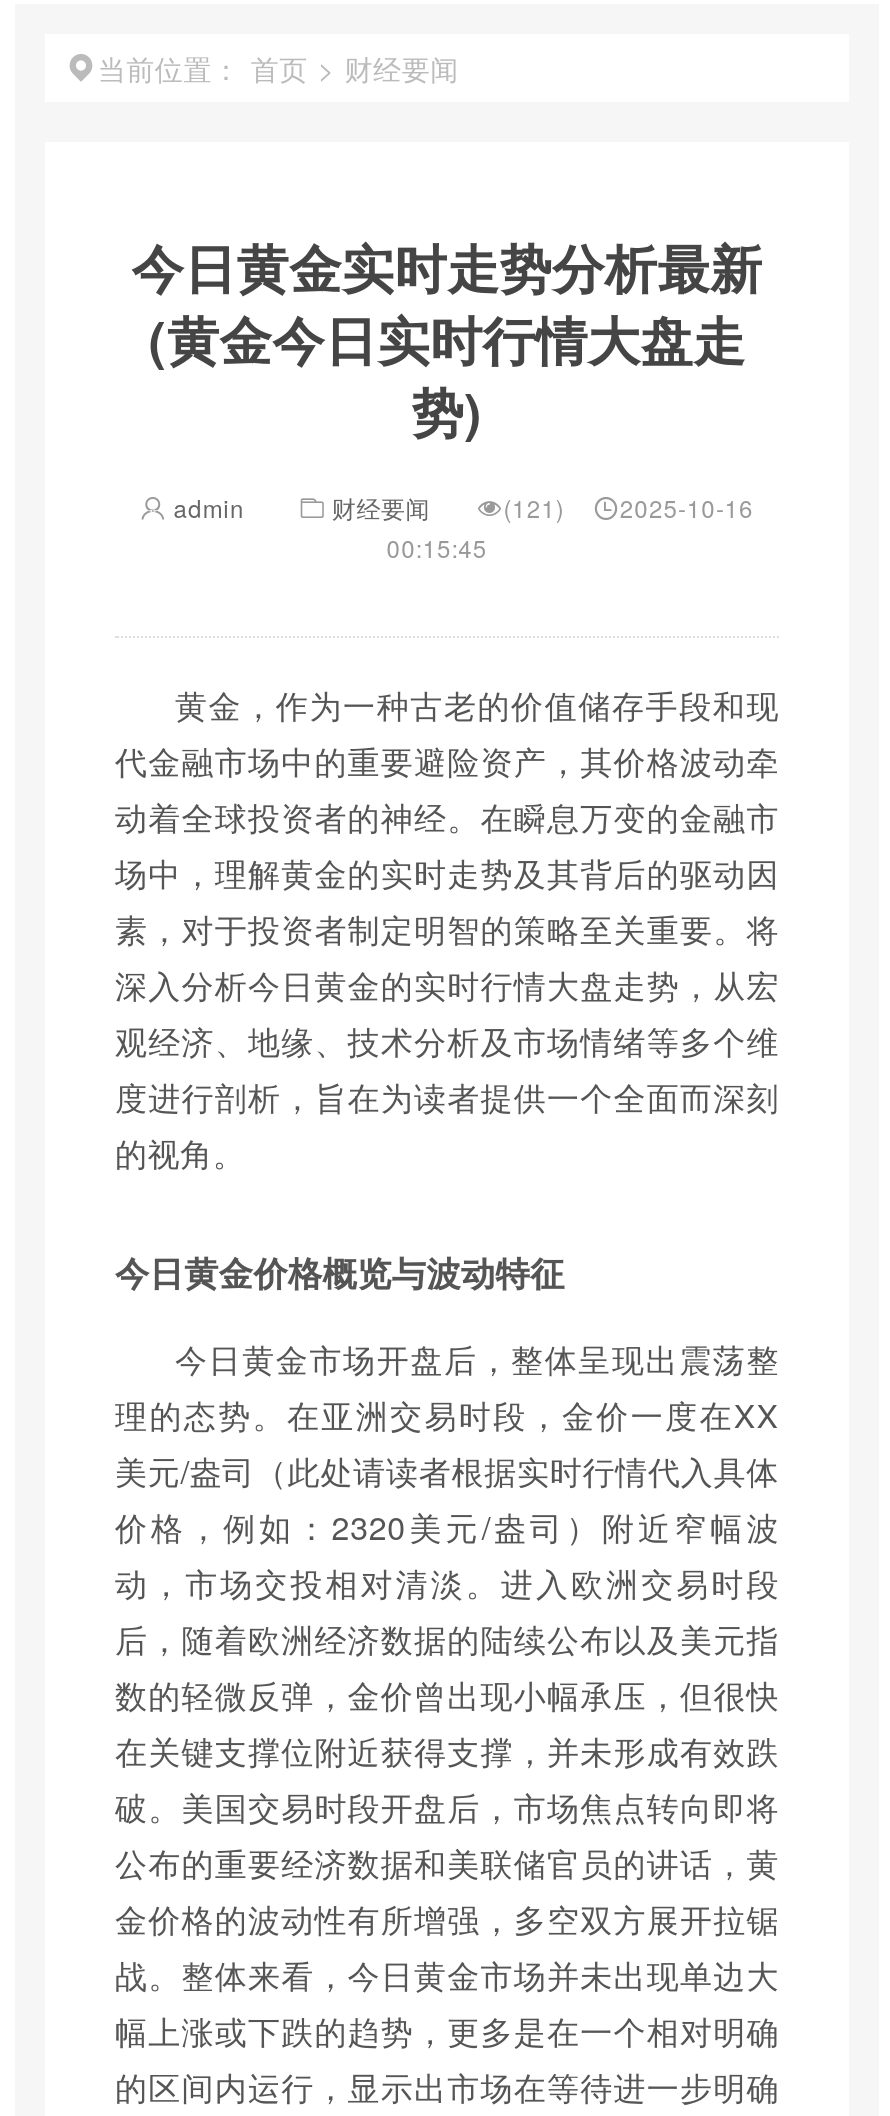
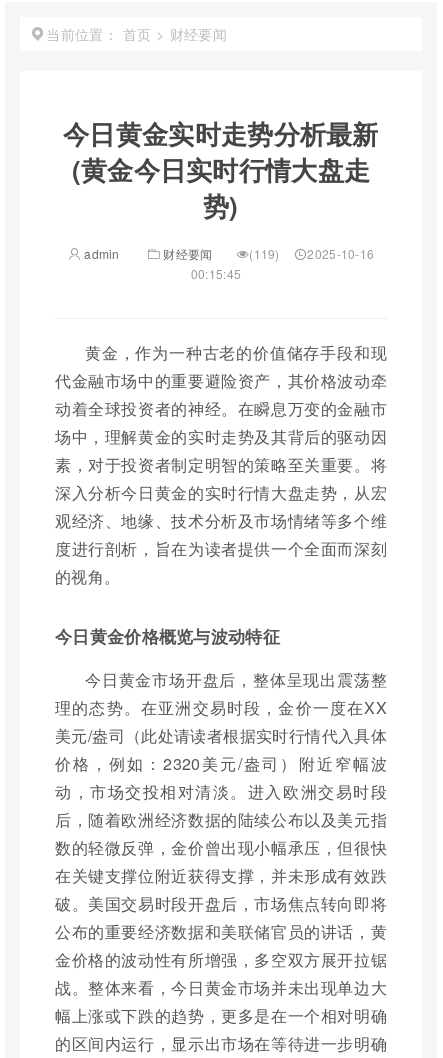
[503,490,754,524] (121) 2025-10-16 -> [249,245,374,262] (119) 2025-10-16

